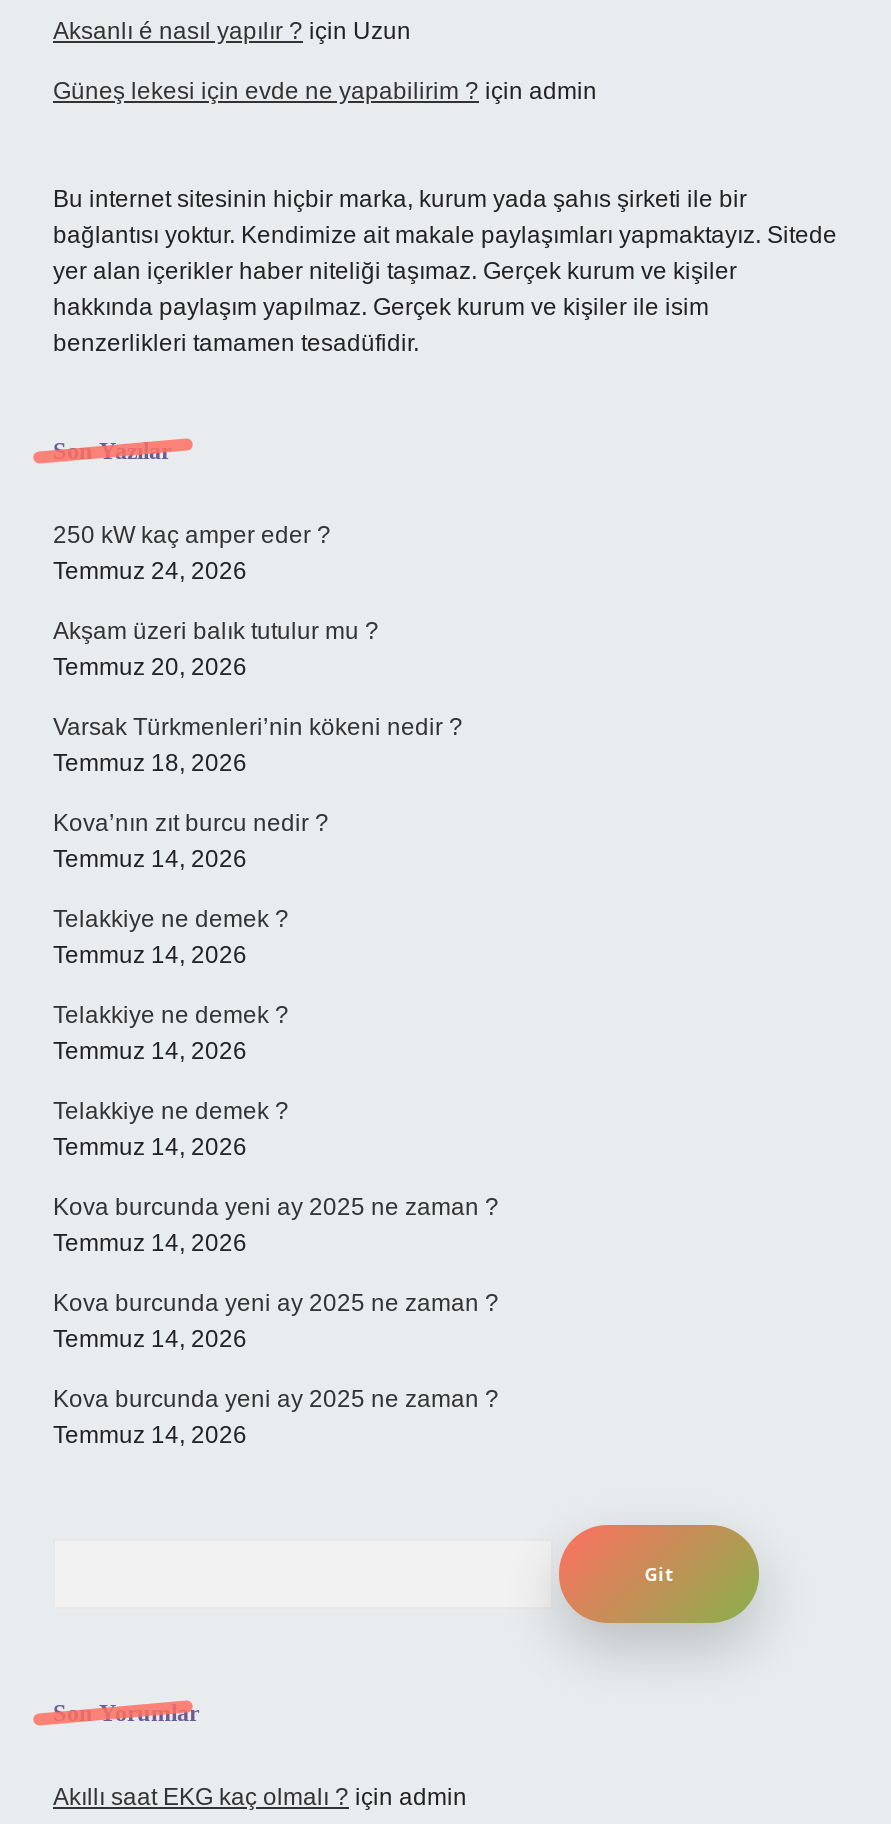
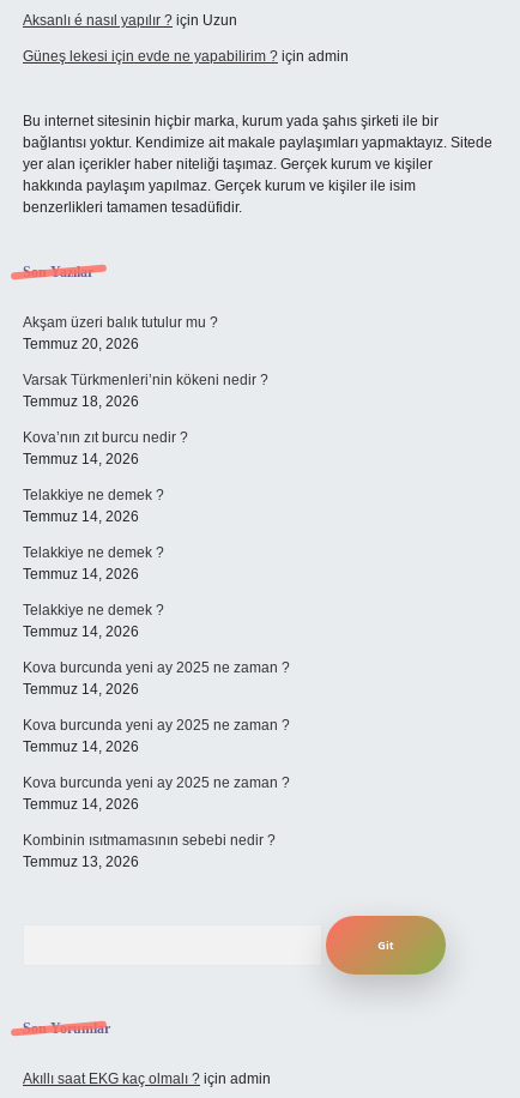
[53,521,331,585] 250 kW kaç amper eder ? | Temmuz 24, 2026 -> none
moved [53,617,499,1449] -> [23,314,290,813]: Akşam üzeri balık tutulur mu ? | Temmuz 20, 2026 | Varsak Türkmenleri’nin kökeni nedir ? | ... | Kova burcunda yeni ay 2025 ne zaman ? | Temmuz 14, 2026
none -> [23,832,276,870] Kombinin ısıtmamasının sebebi nedir ? | Temmuz 13, 2026

